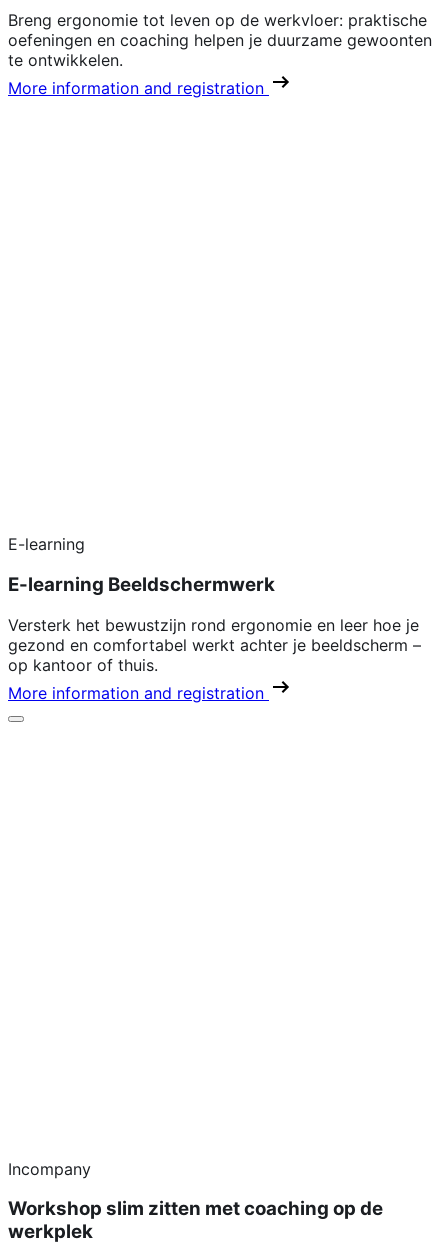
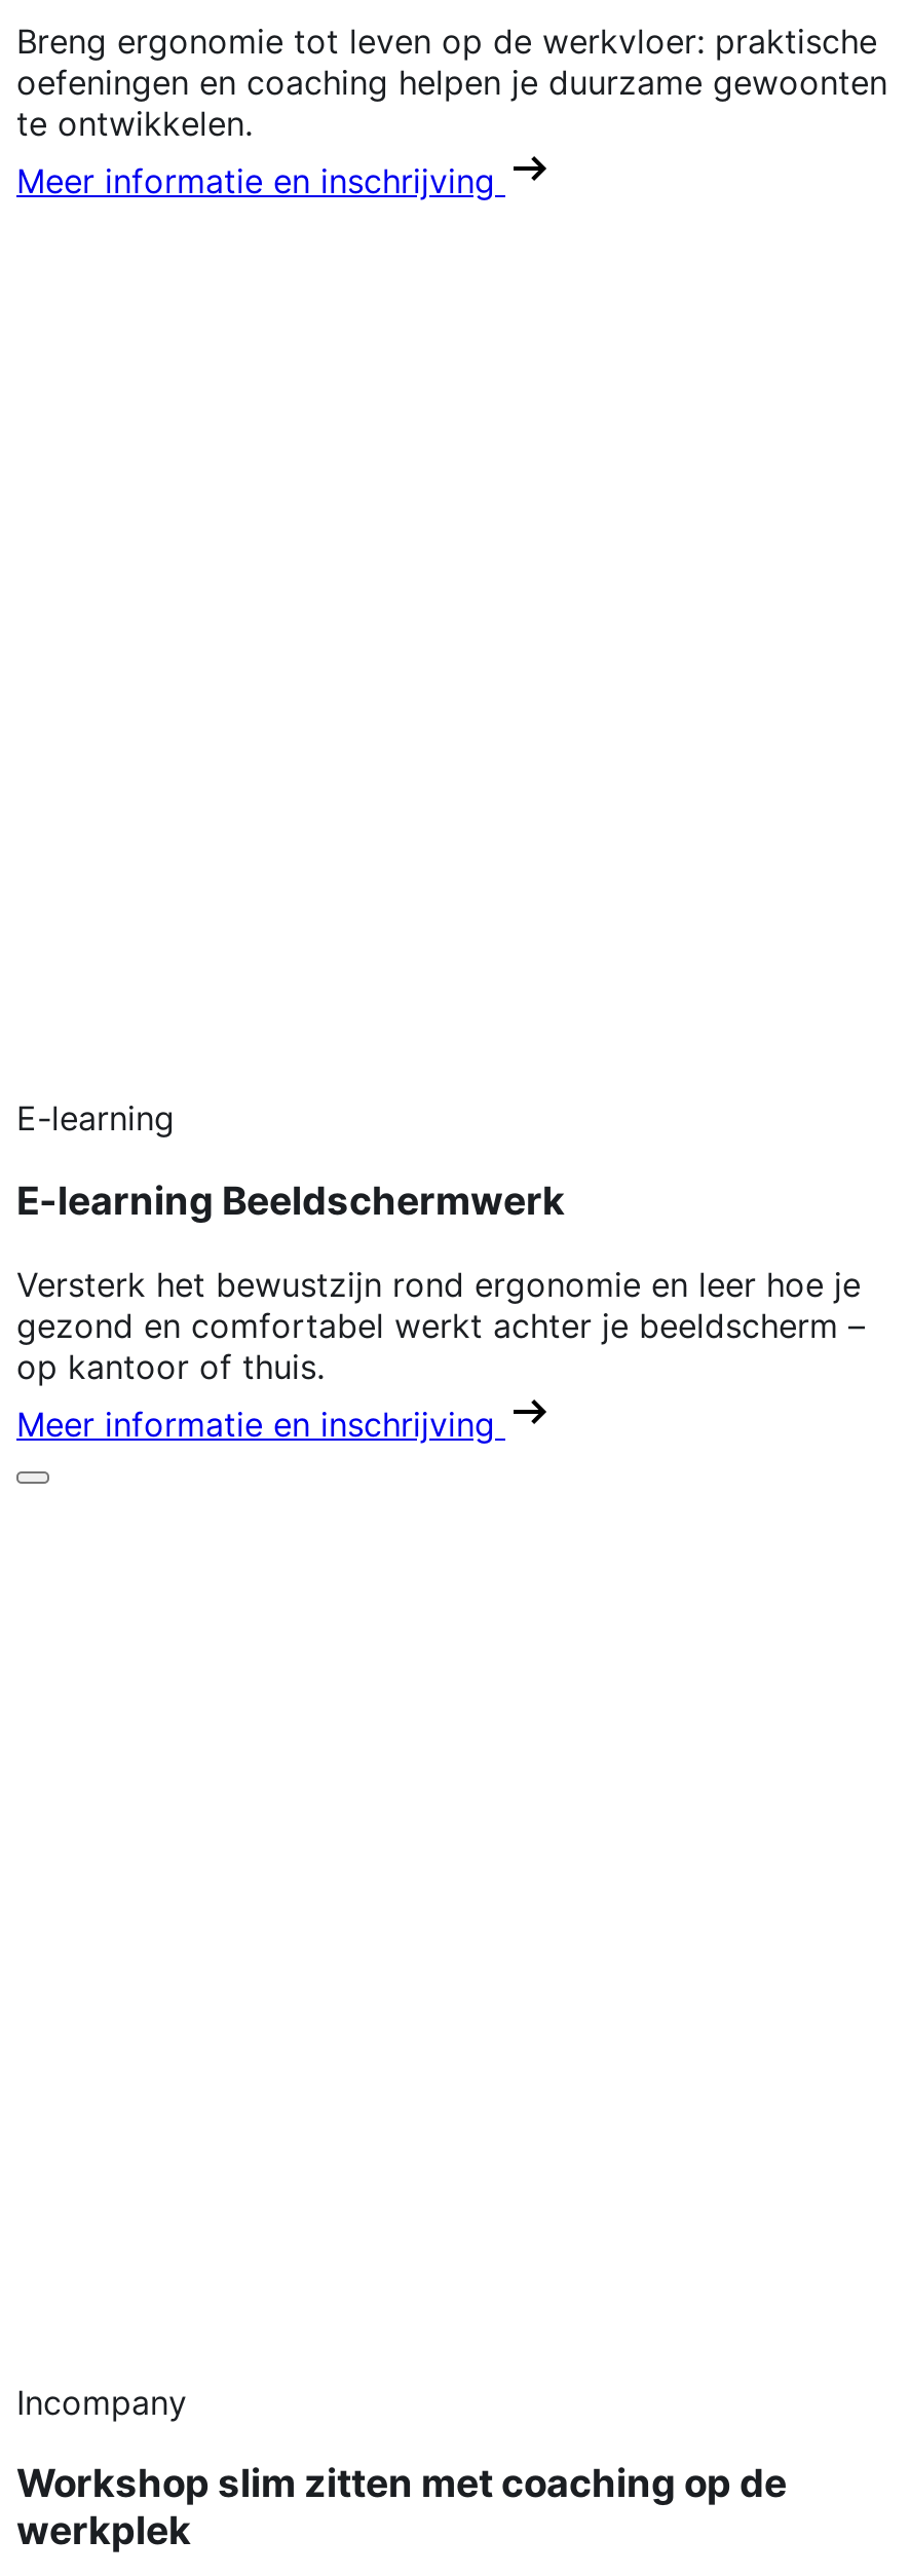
[8,78,269,98] More information and registration -> [16,160,505,202] Meer informatie en inschrijving
[8,682,269,702] More information and registration -> [16,1403,505,1444] Meer informatie en inschrijving

